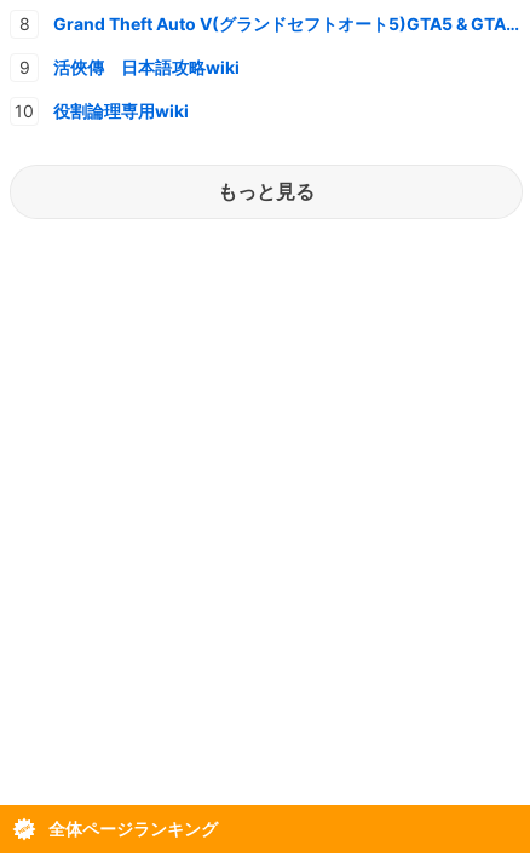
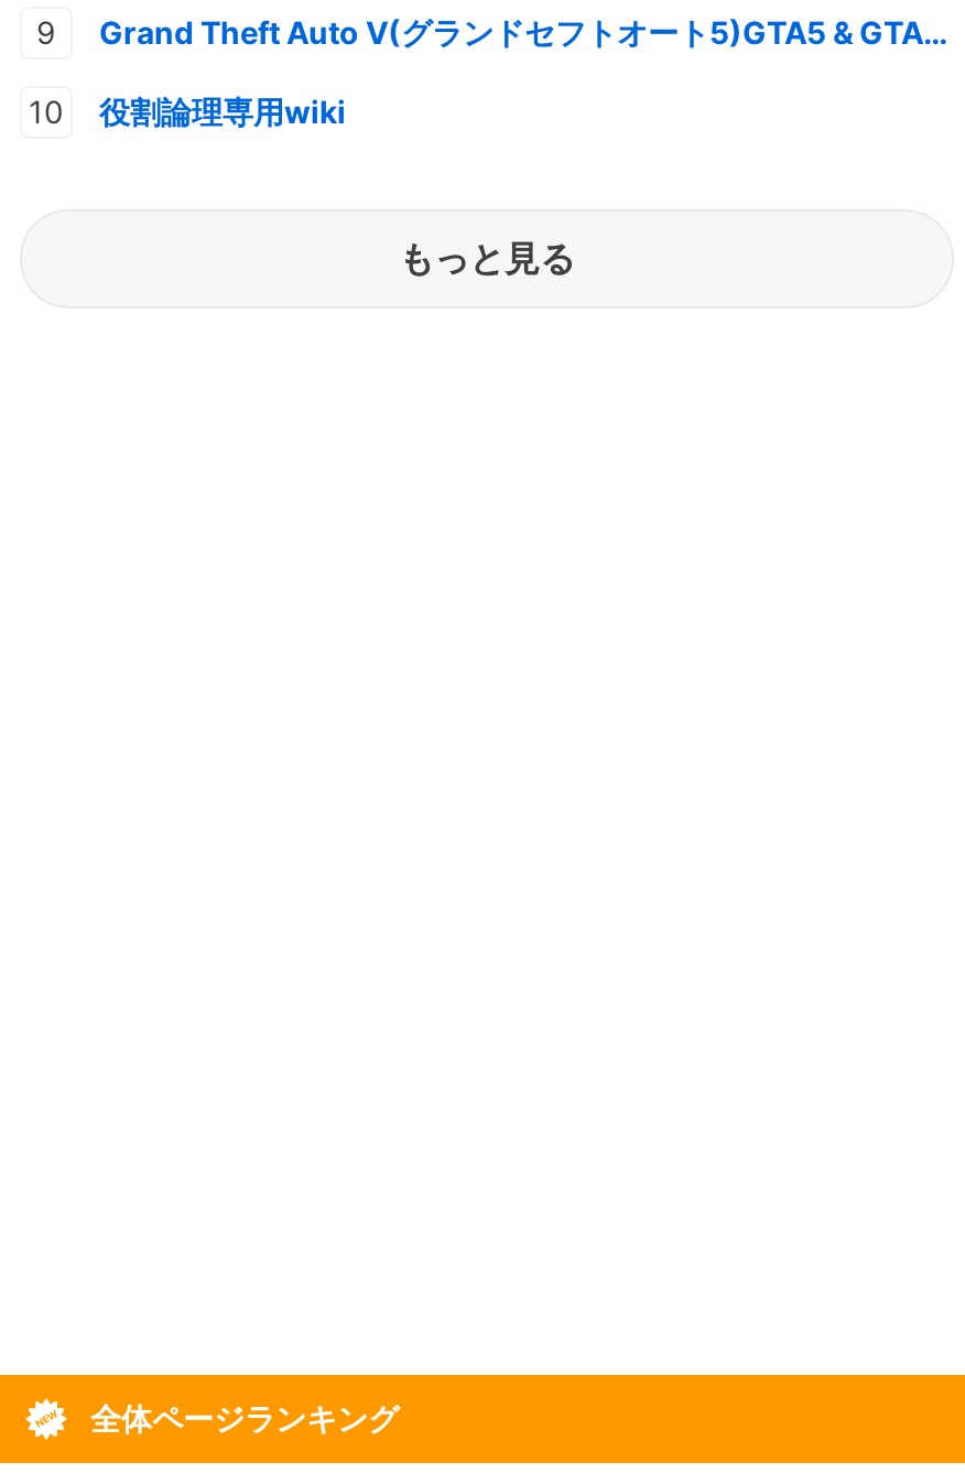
[53,56,240,77] 活俠傳 日本語攻略wiki -> none

